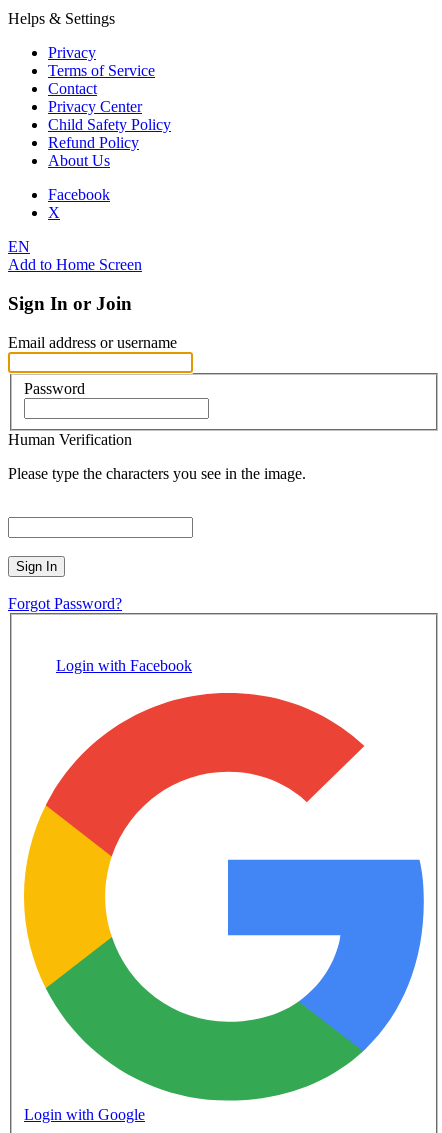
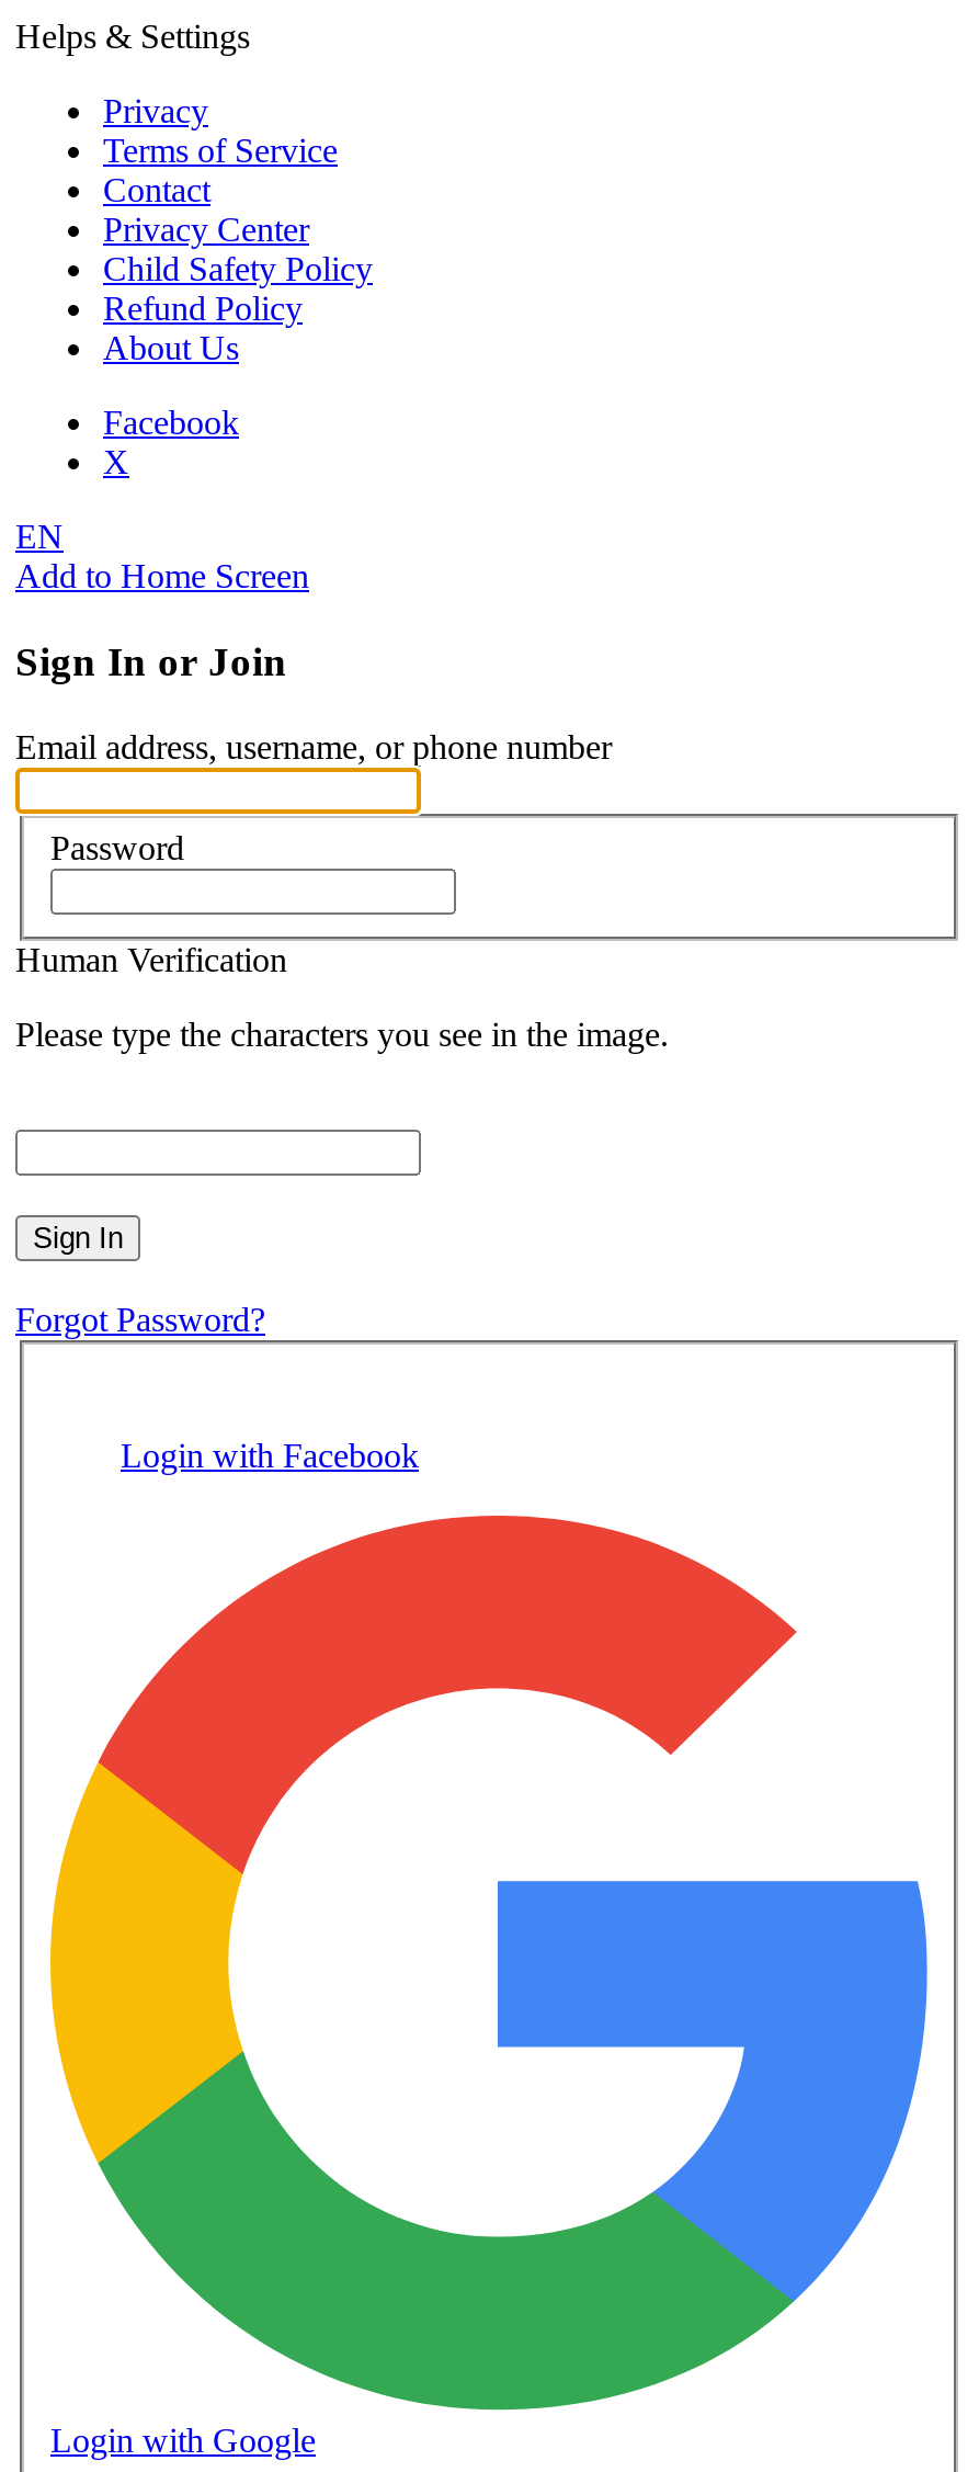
[8,334,177,351] Email address or username -> [15,728,612,765] Email address, username, or phone number

